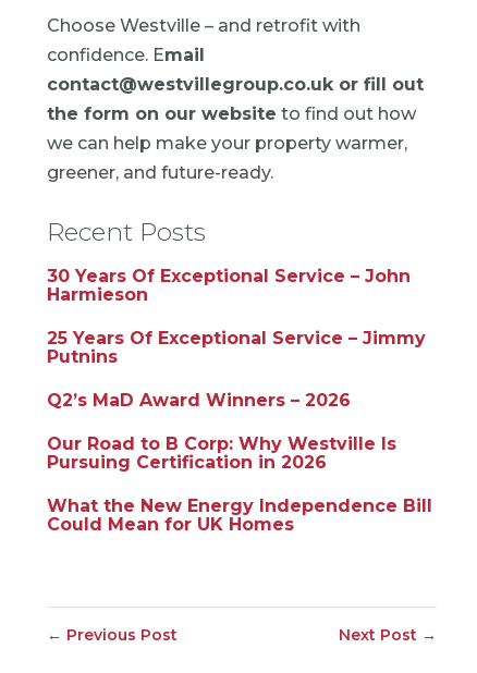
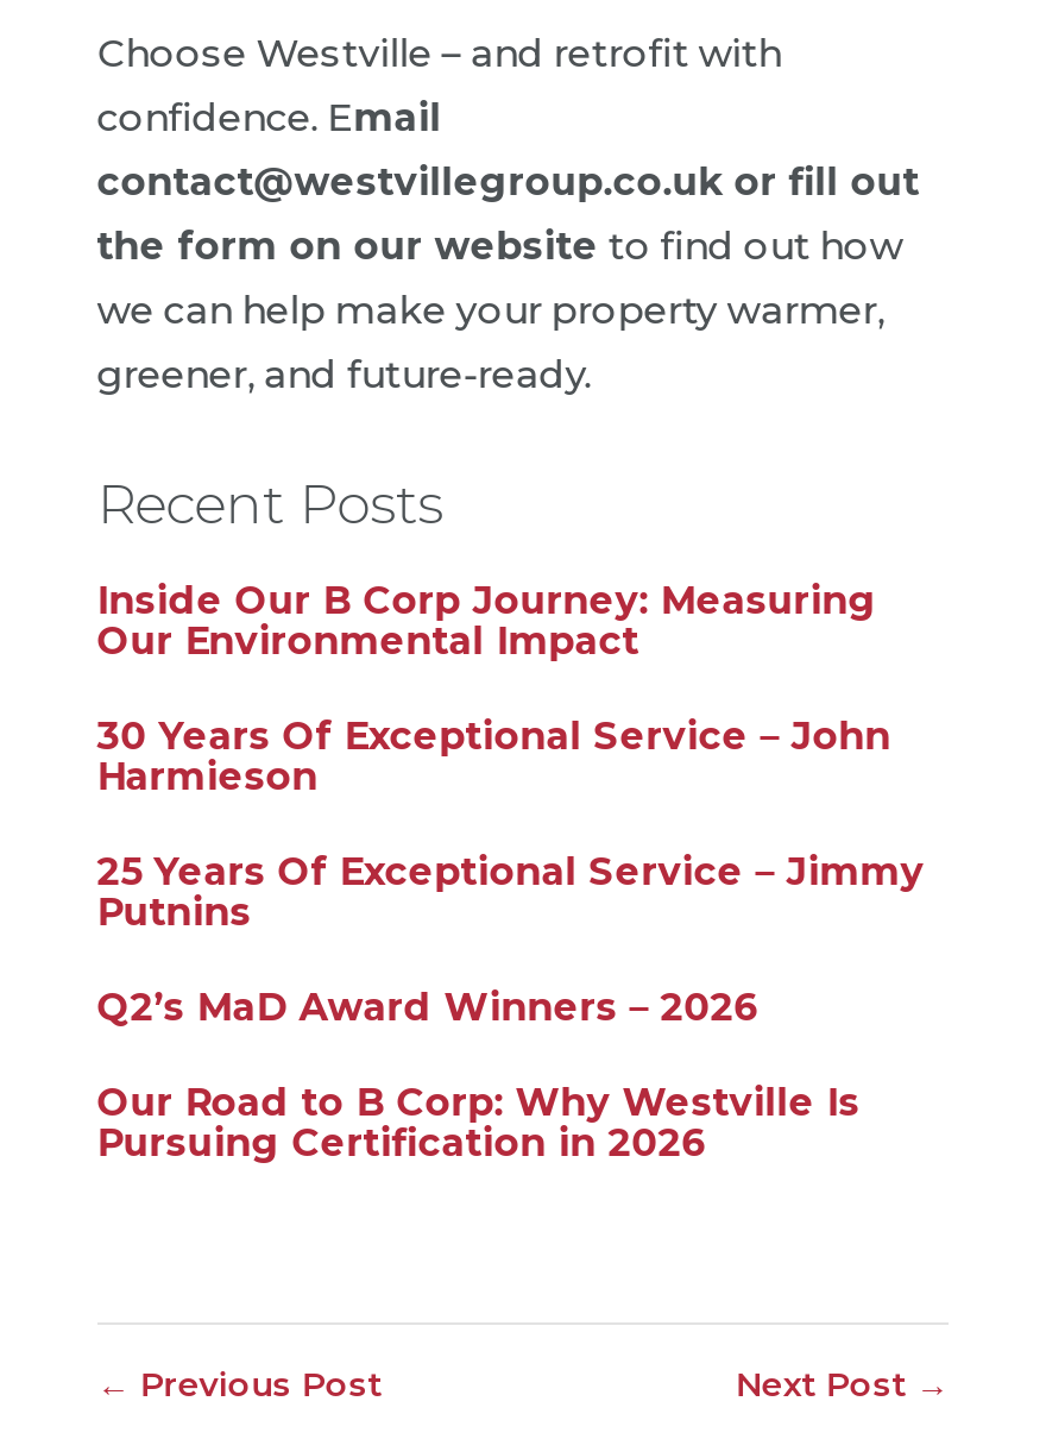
none -> [97,578,877,664] Inside Our B Corp Journey: Measuring | Our Environmental Impact
moved [47,266,426,473] -> [97,714,924,1166]: 30 Years Of Exceptional Service – John | Harmieson | 25 Years Of Exceptional Service – Jimmy | Putnins | Q2’s MaD Award Winners – 2026 | Our Road to B Corp: Why Westville Is | Pursuing Certification in 2026
[47,496,432,535] What the New Energy Independence Bill | Could Mean for UK Homes -> none

